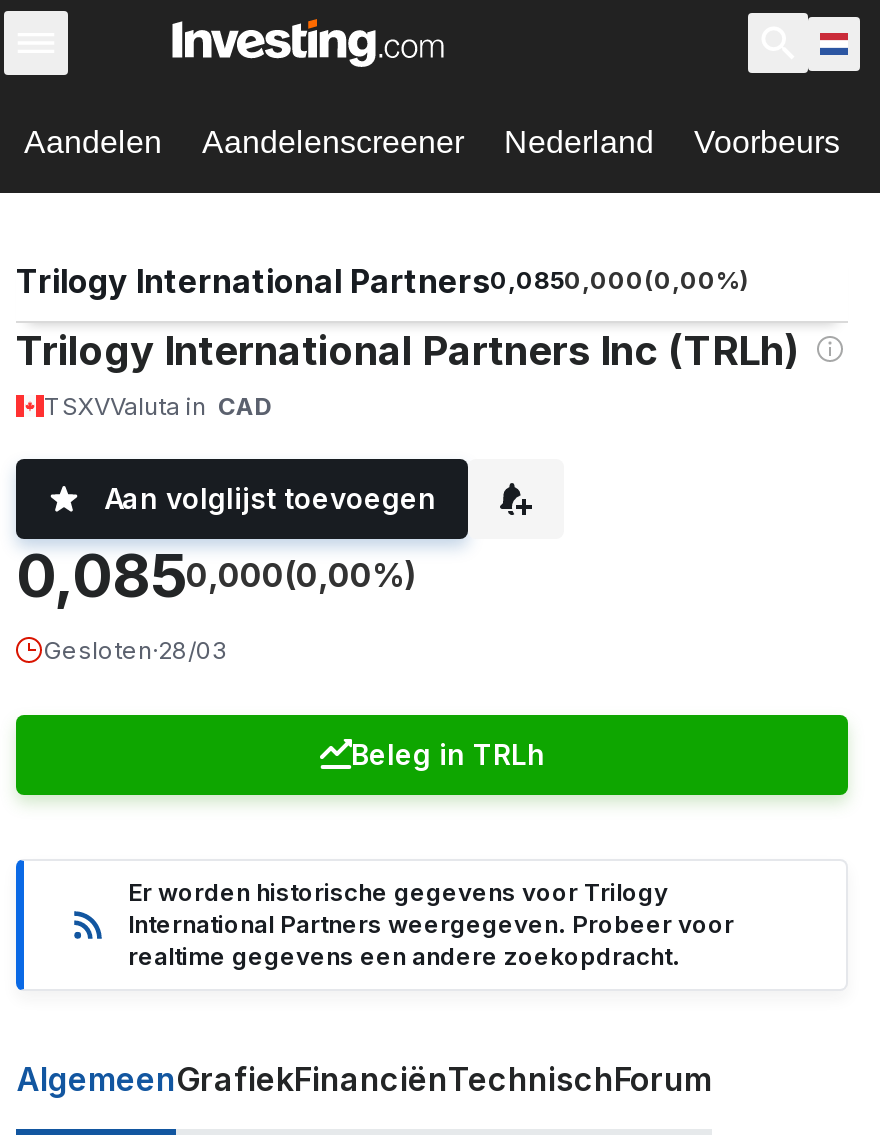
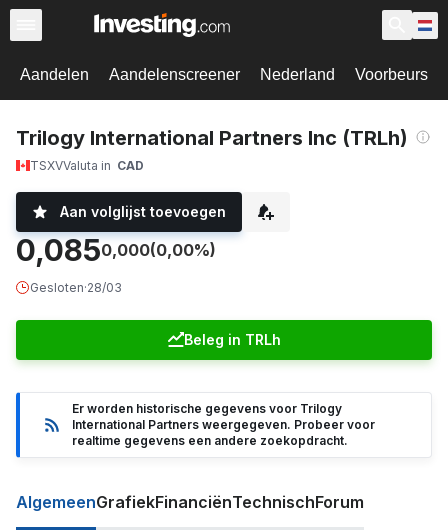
[16,261,750,301] Trilogy International Partners0,0850,000(0,00%) -> none

